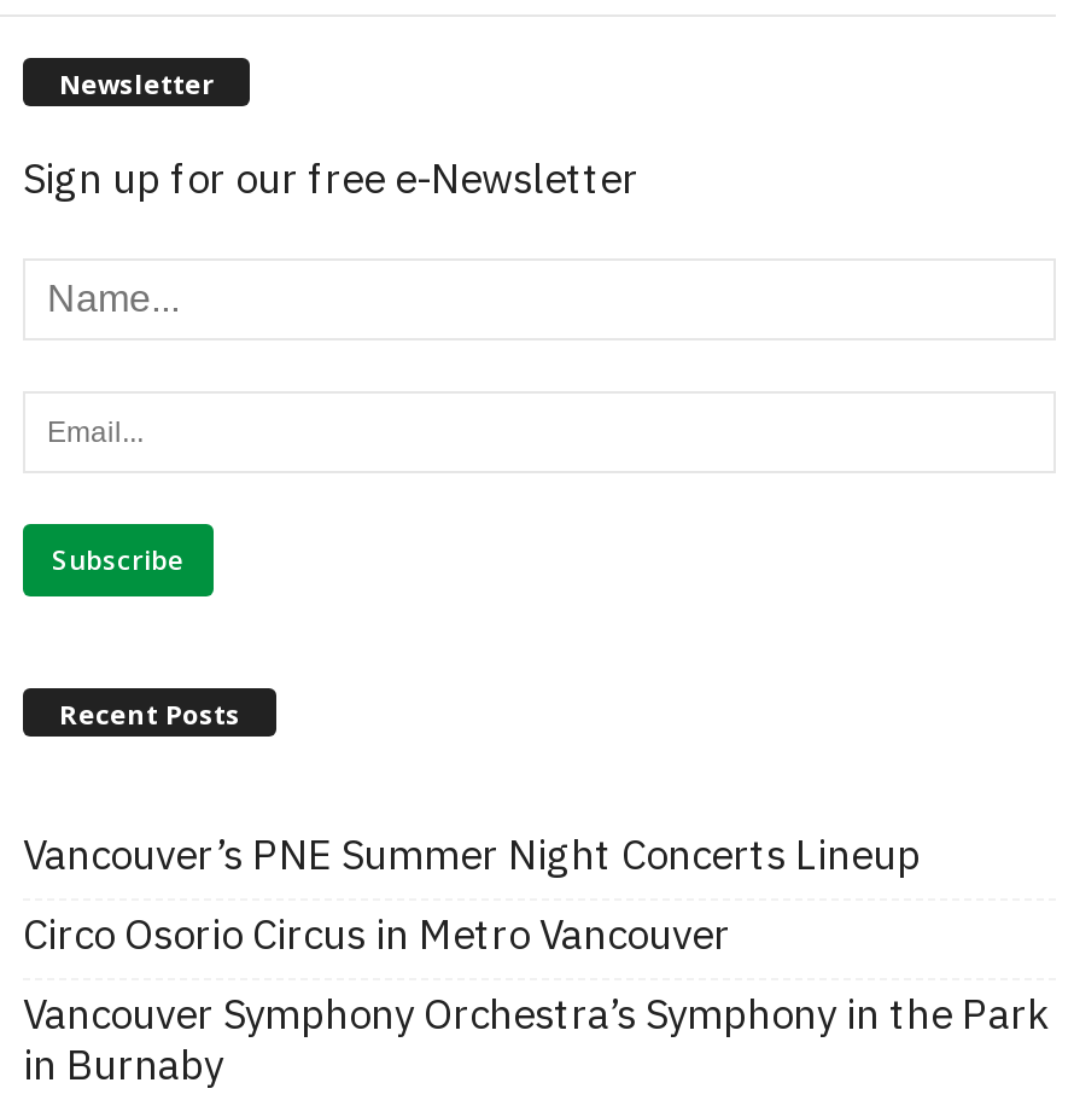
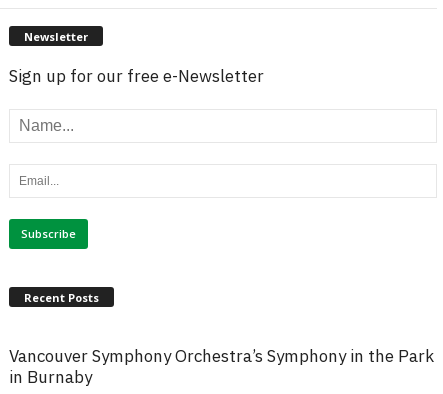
[23,829,921,961] Vancouver’s PNE Summer Night Concerts Lineup | Circo Osorio Circus in Metro Vancouver -> none

